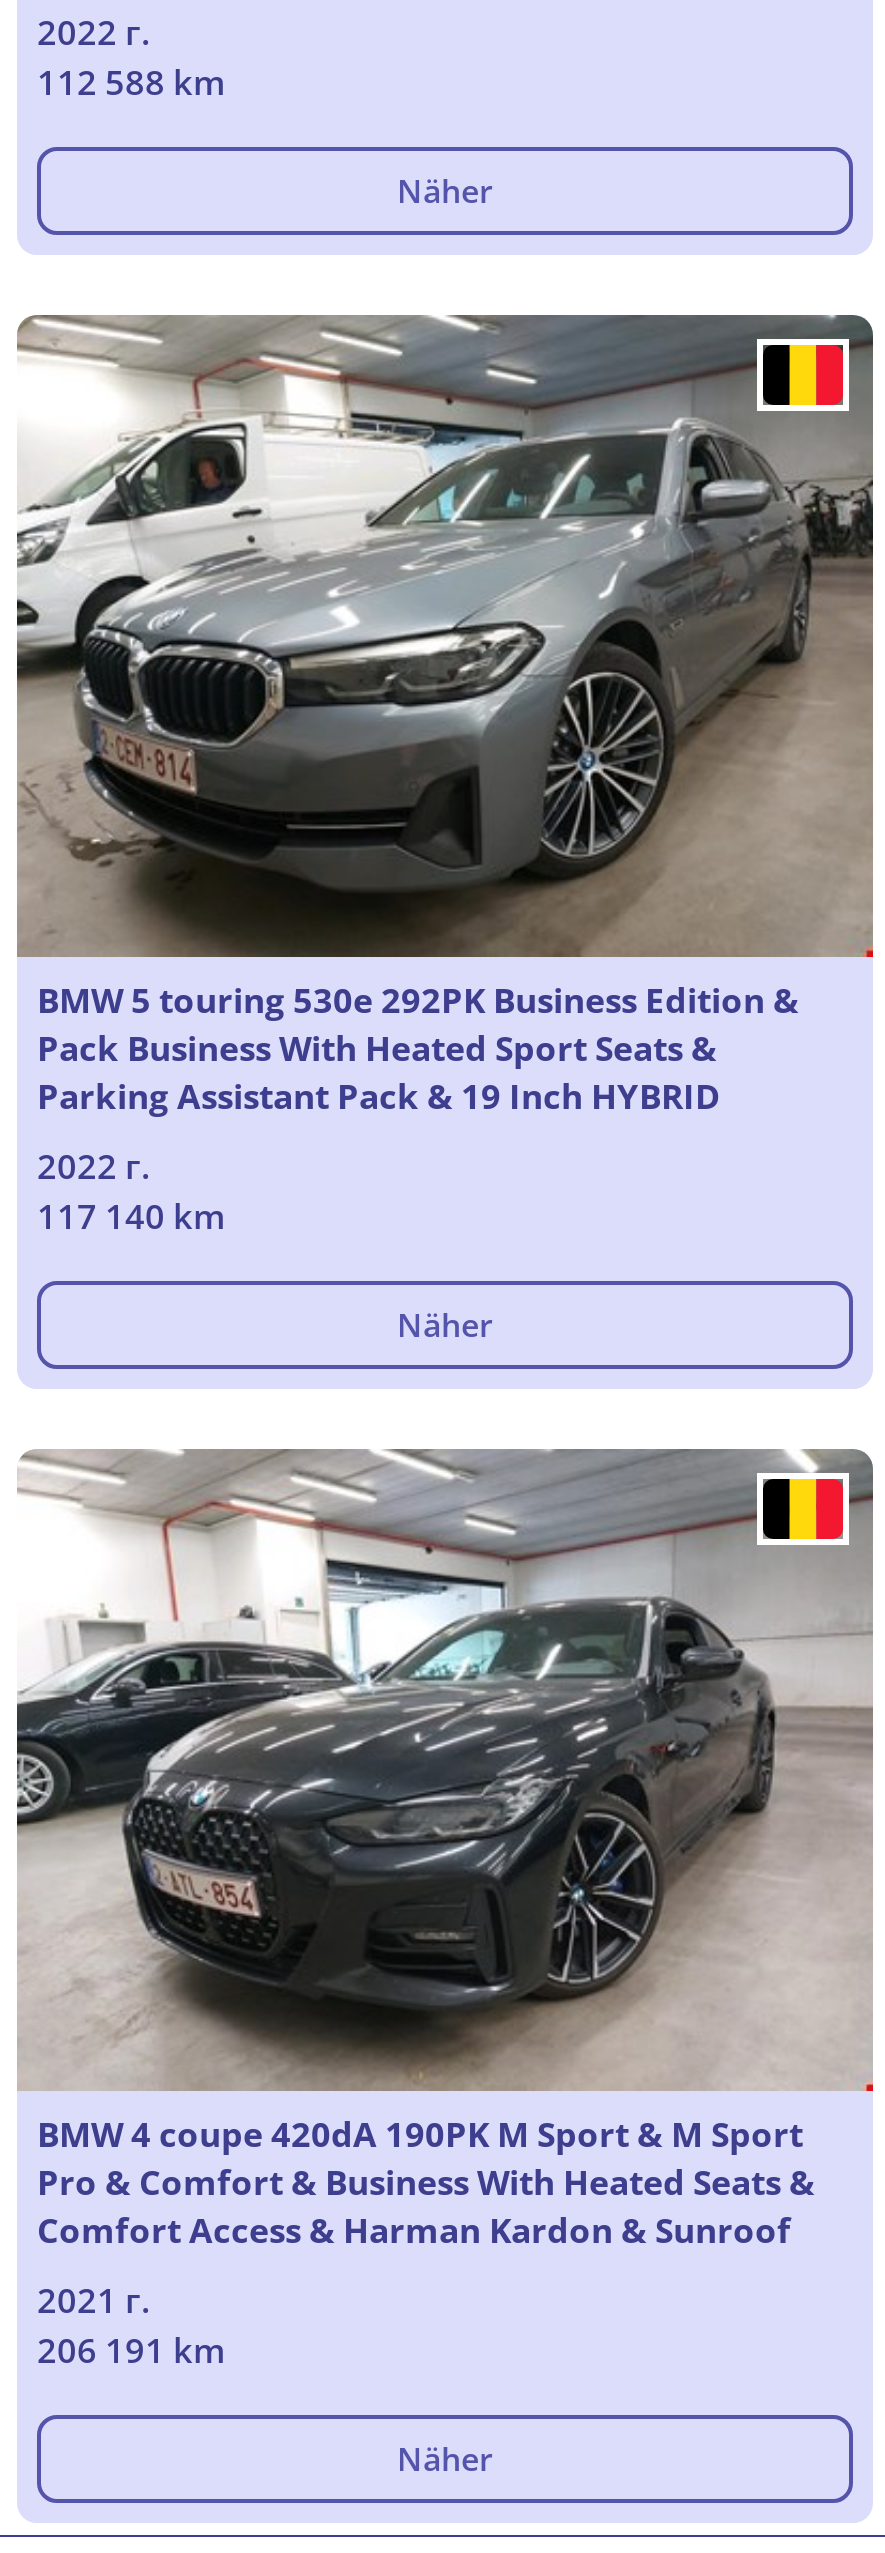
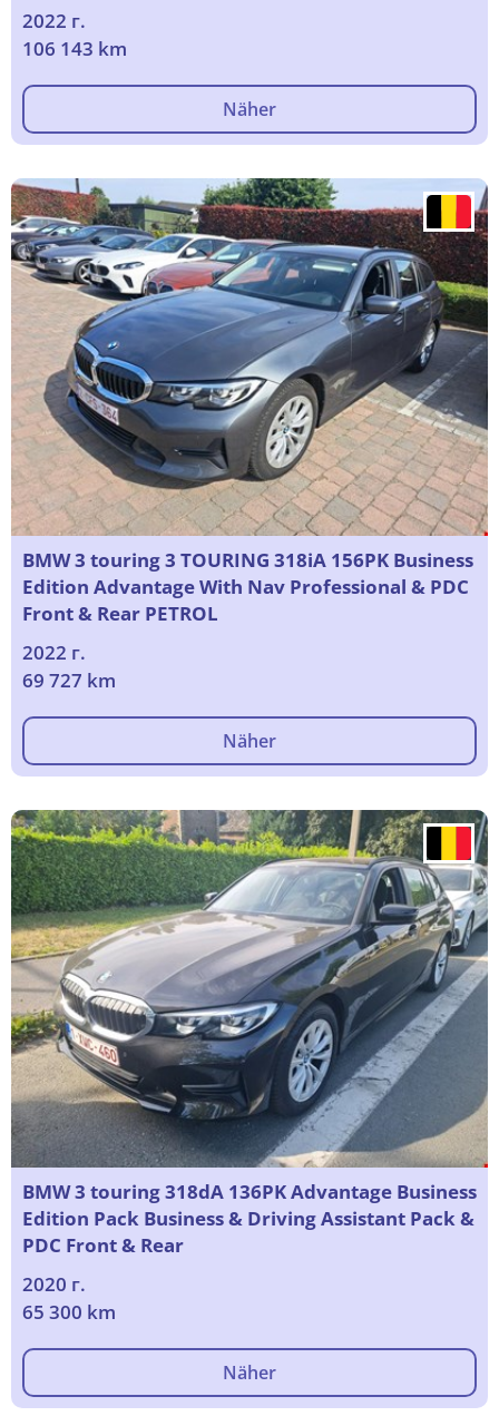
[37,59,225,105] 112 588 km -> [22,36,127,61] 106 143 km
[15,313,875,1119] [image] | BMW 5 touring 530e 292PK Business Edition & | Pack Business With Heated Sport Seats & | Parking Assistant Pack & 19 Inch HYBRID -> [10,178,489,626] [image] | BMW 3 touring 3 TOURING 318iA 156PK Business | Edition Advantage With Nav Professional & PDC | Front & Rear PETROL
[37,1193,225,1239] 117 140 km -> [22,668,116,693] 69 727 km
[15,1449,873,2253] [image] | BMW 4 coupe 420dA 190PK M Sport & M Sport | Pro & Comfort & Business With Heated Seats & | Comfort Access & Harman Kardon & Sunroof -> [10,809,488,1258] [image] | BMW 3 touring 318dA 136PK Advantage Business | Edition Pack Business & Driving Assistant Pack & | PDC Front & Rear
[37,2277,225,2373] 2021 г. | 206 191 km -> [22,1271,116,1325] 2020 г. | 65 300 km

